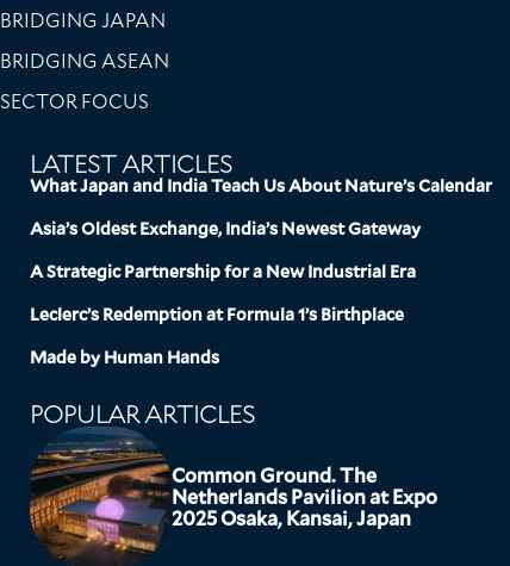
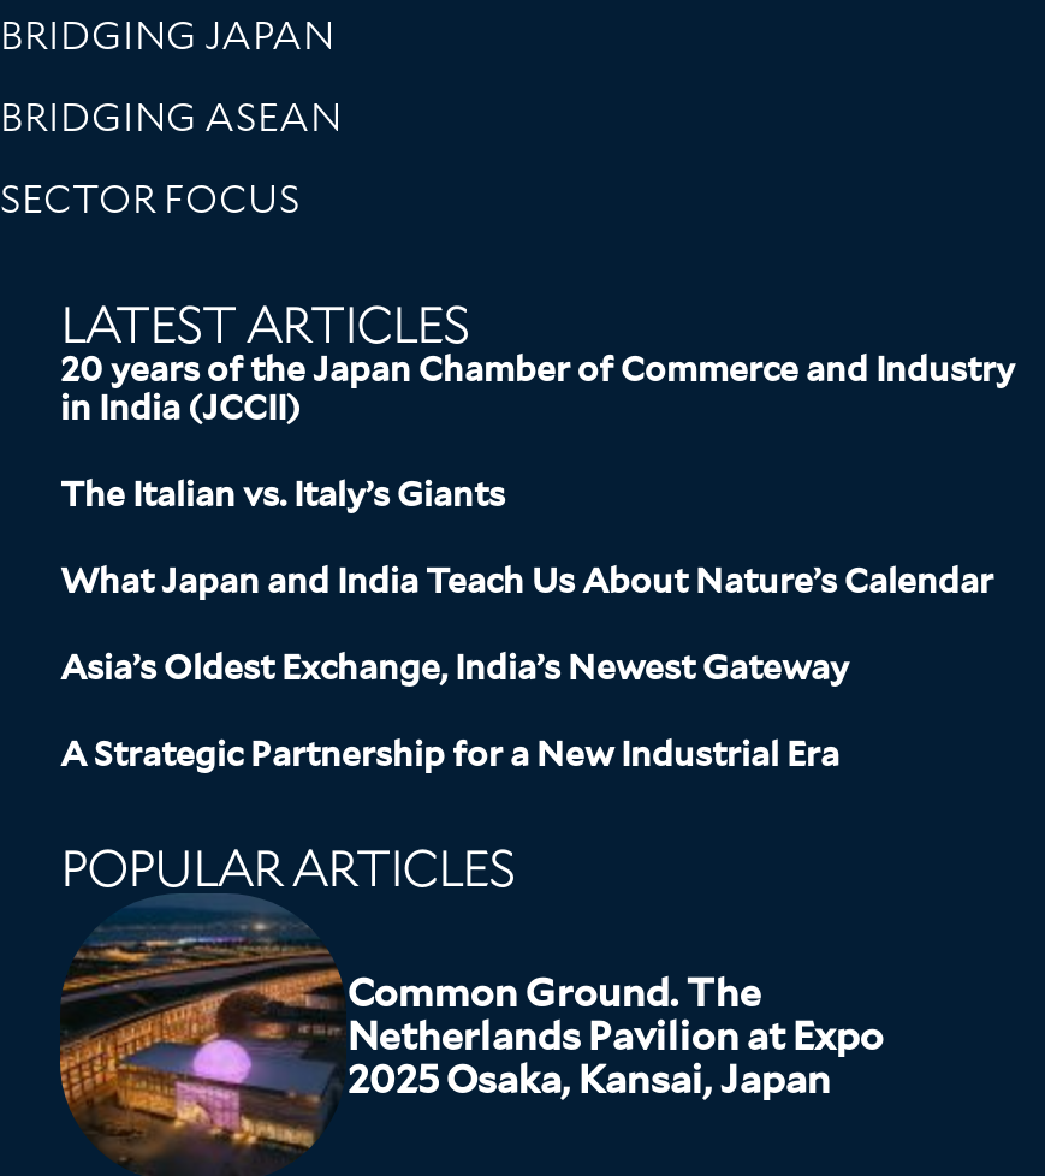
none -> [60,351,1015,514] 20 years of the Japan Chamber of Commerce and Industry | in India (JCCII) | The Italian vs. Italy’s Giants
moved [30,176,492,281] -> [60,562,993,774]: What Japan and India Teach Us About Nature’s Calendar | Asia’s Oldest Exchange, India’s Newest Gateway | A Strategic Partnership for a New Industrial Era
[30,305,404,367] Leclerc’s Redemption at Formula 1’s Birthplace | Made by Human Hands -> none

